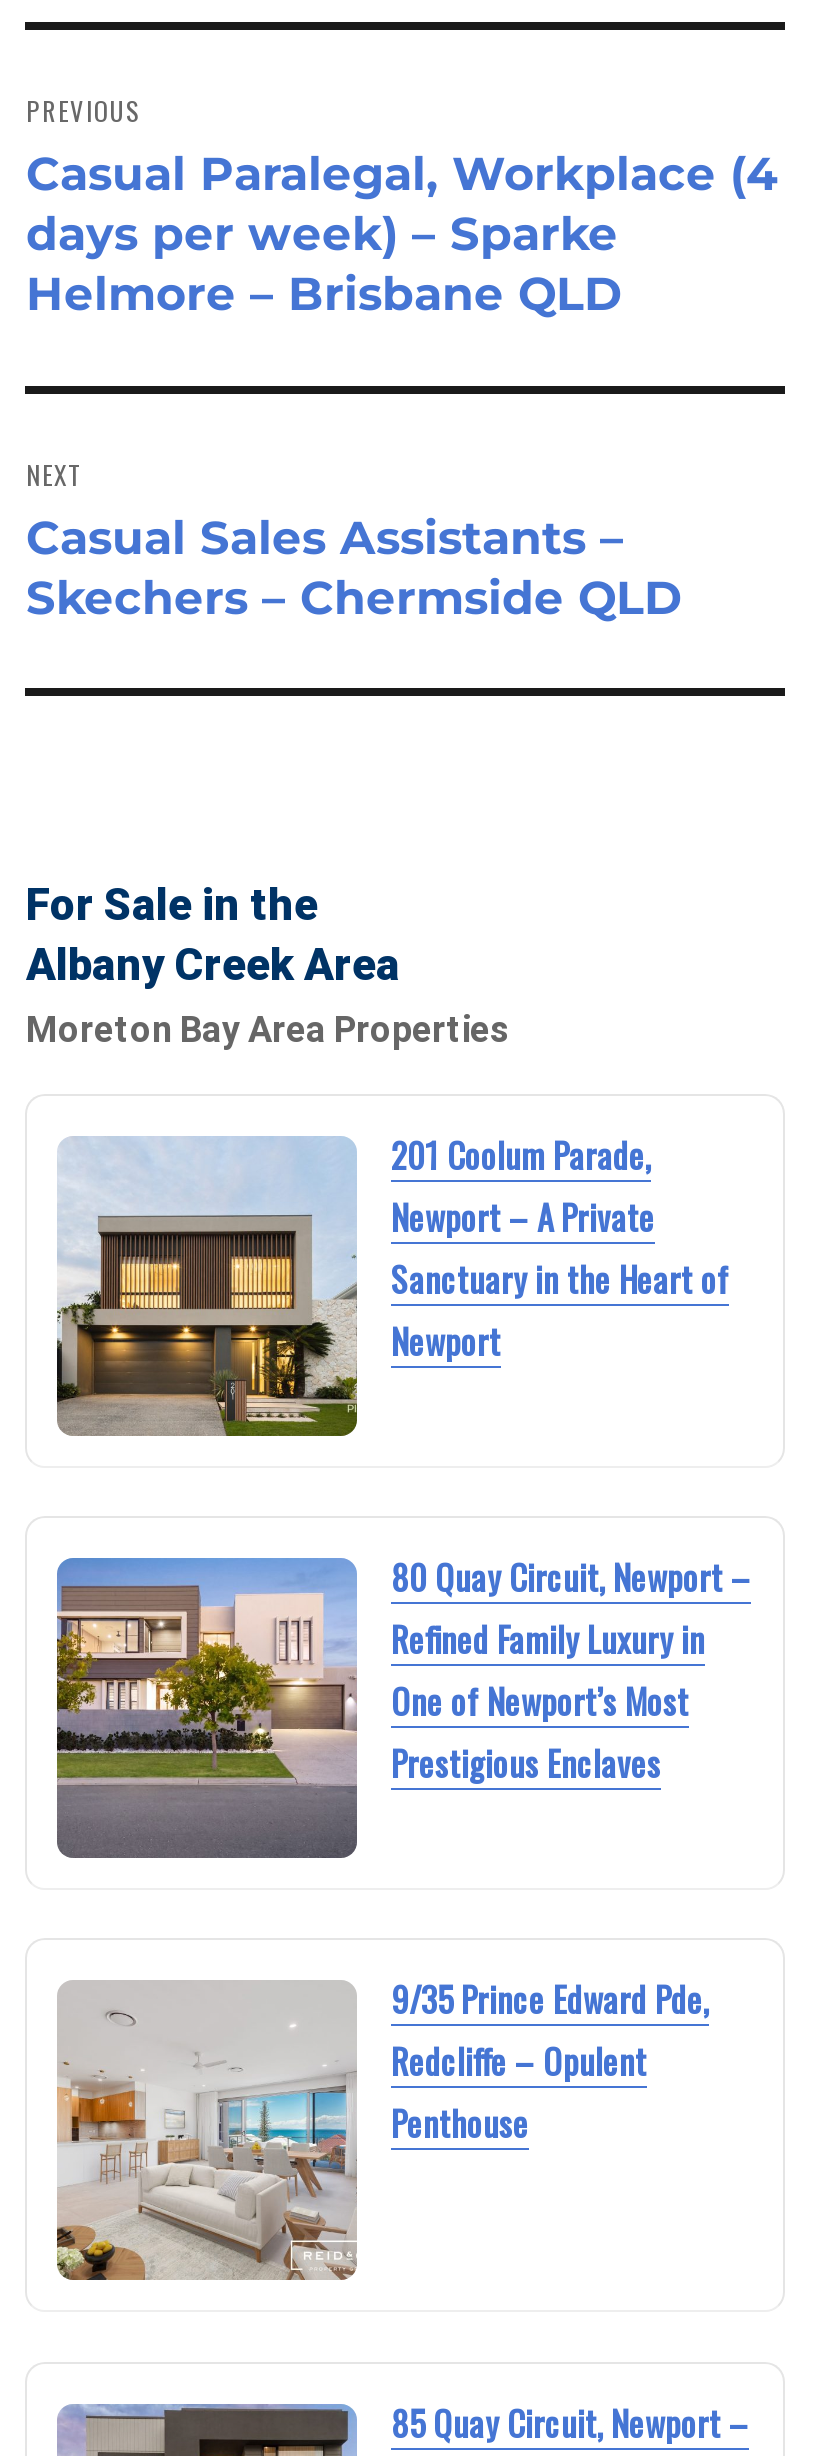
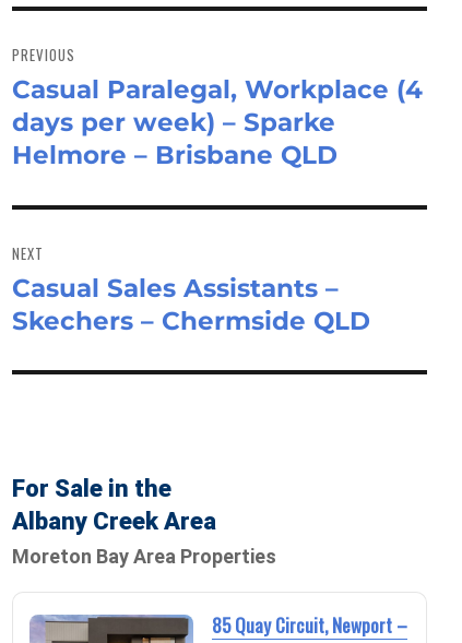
[55,1130,729,1438] [image] | 201 Coolum Parade, | Newport – A Private | Sanctuary in the Heart of | Newport -> none
[55,1552,751,1860] [image] | 80 Quay Circuit, Newport – | Refined Family Luxury in | One of Newport’s Most | Prestigious Enclaves -> none
[55,1975,709,2282] [image] | 9/35 Prince Edward Pde, | Redcliffe – Opulent | Penthouse -> none

